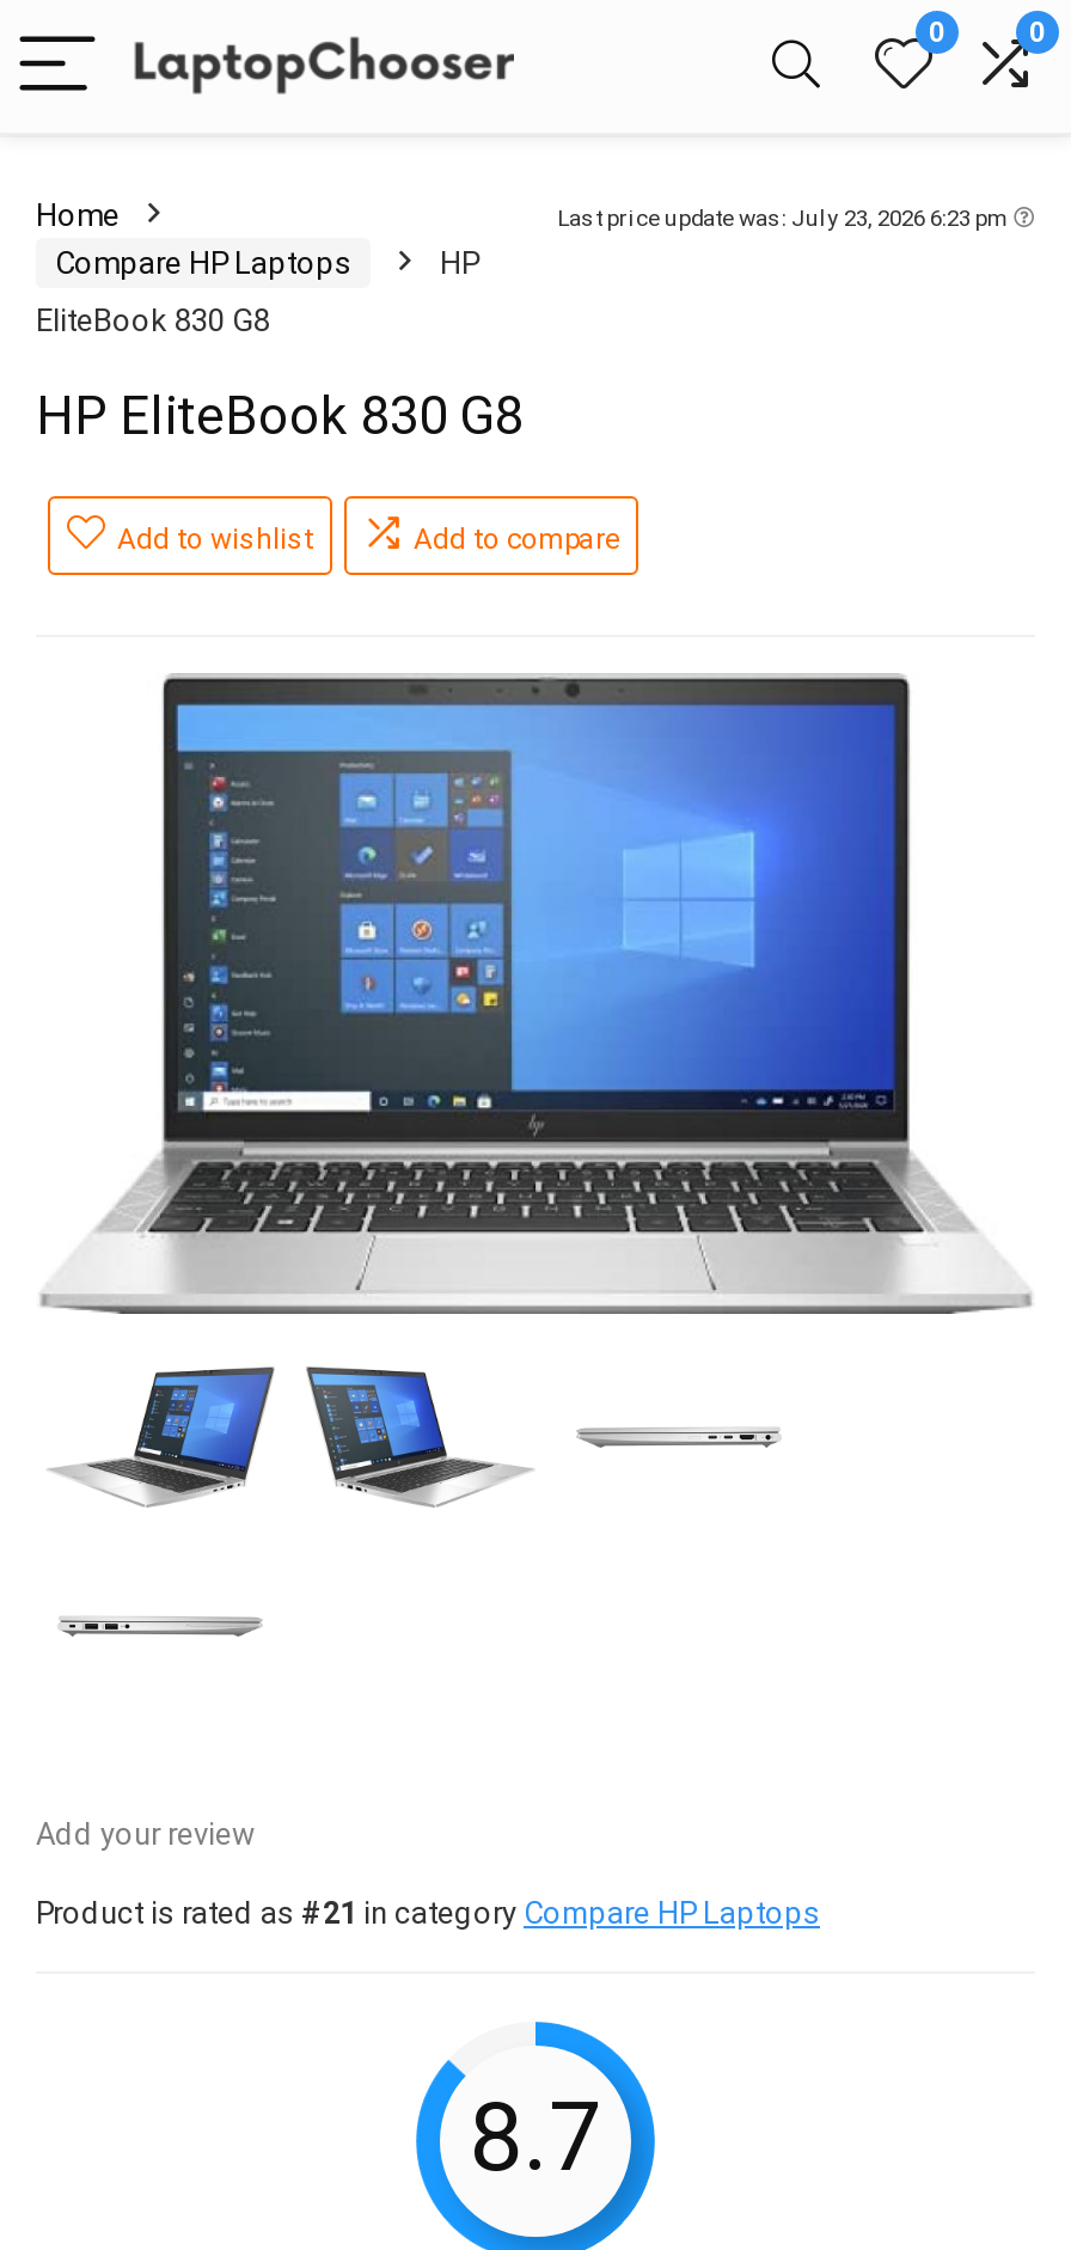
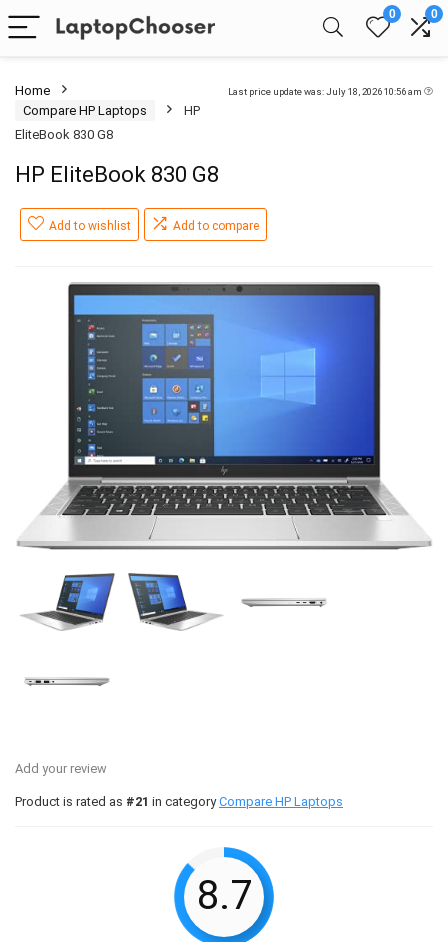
[557,204,1014,231] Last price update was: July 23, 2026 6:23 pm -> [228,86,424,97] Last price update was: July 18, 2026 10:56 am

